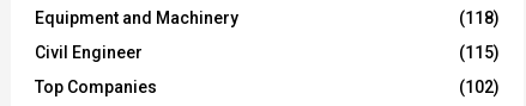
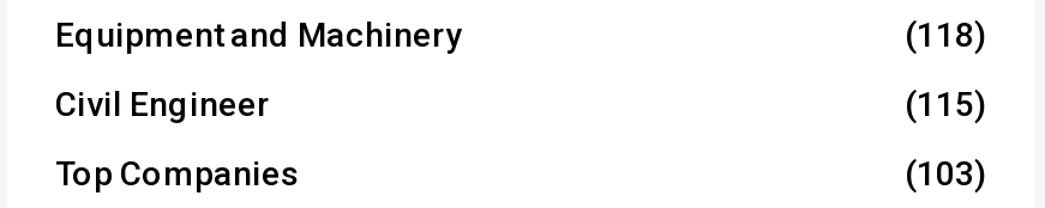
[459,77,500,96] (102) -> [905,154,986,192] (103)

